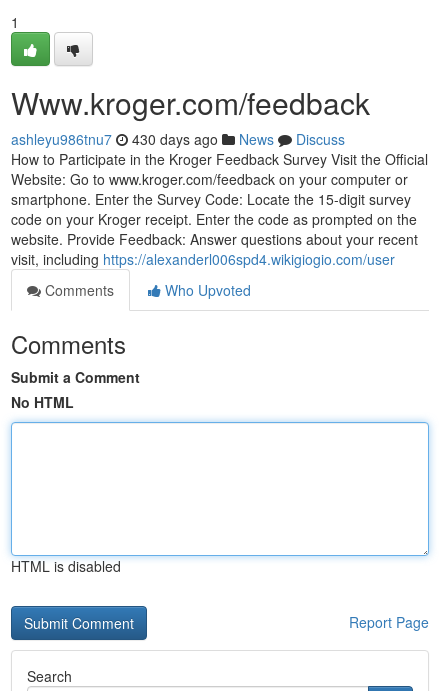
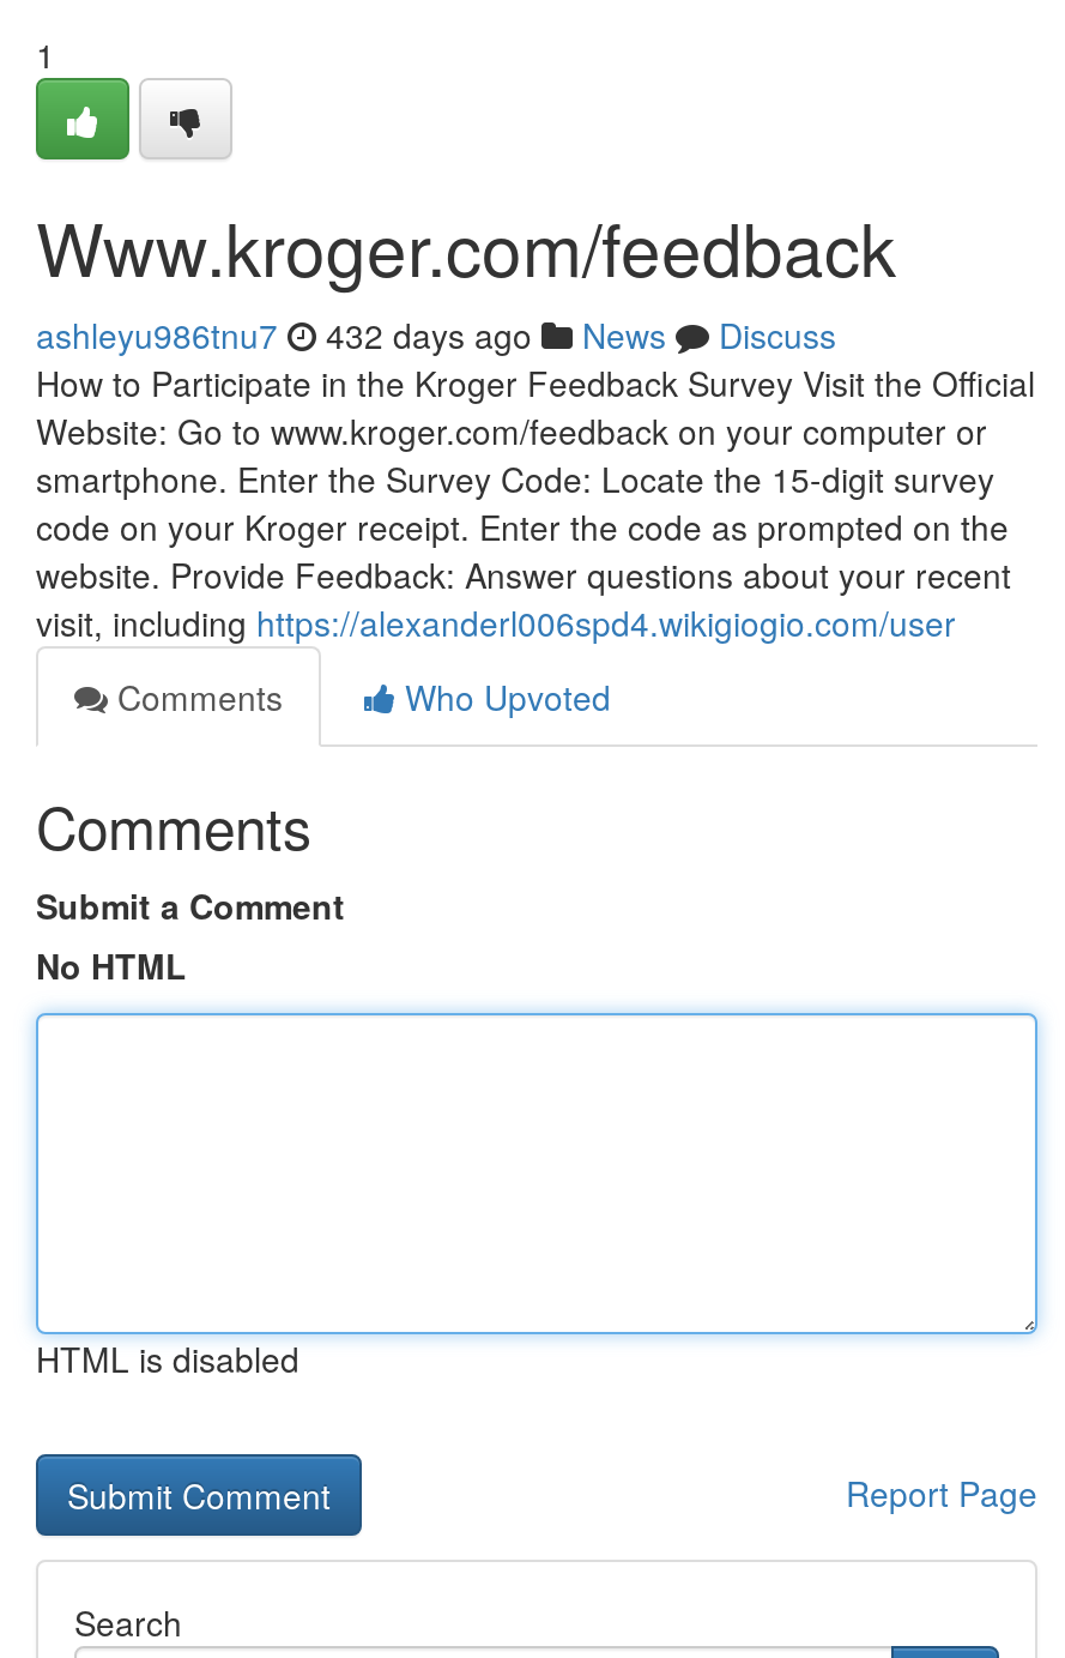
[11,129,345,149] ashleyu986tnu7 430 days ago News Discuss -> [36,311,836,358] ashleyu986tnu7 432 days ago News Discuss

